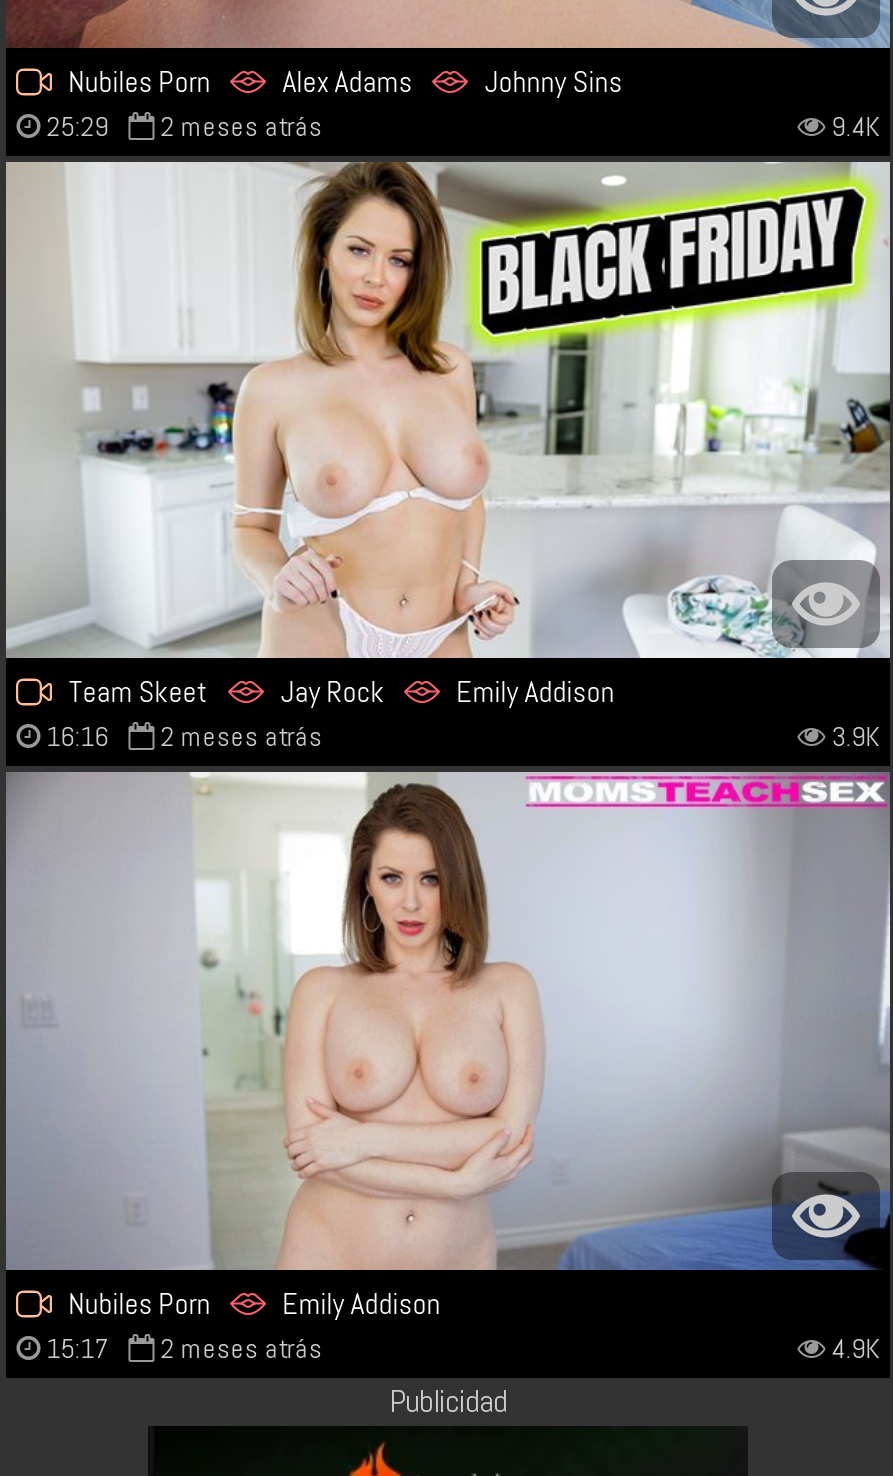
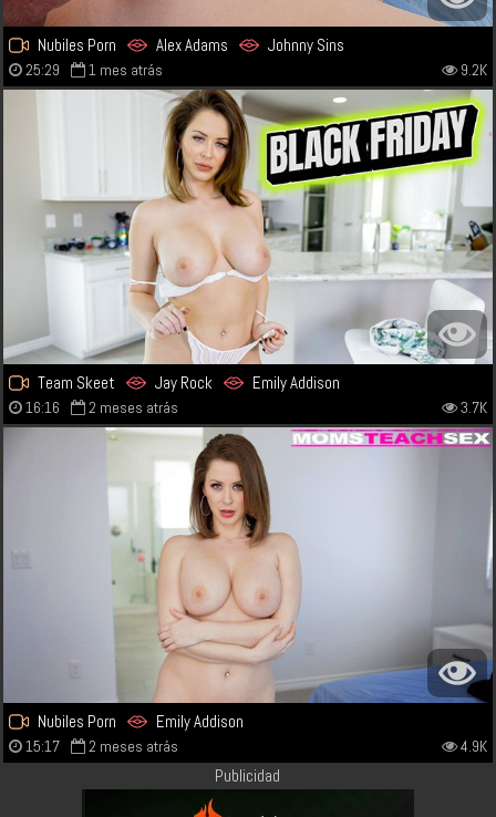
[160,108,880,144] 2 meses atrás | 9.4K -> [89,60,487,80] 1 mes atrás | 9.2K
[832,719,880,755] 3.9K -> [460,398,487,418] 3.7K

